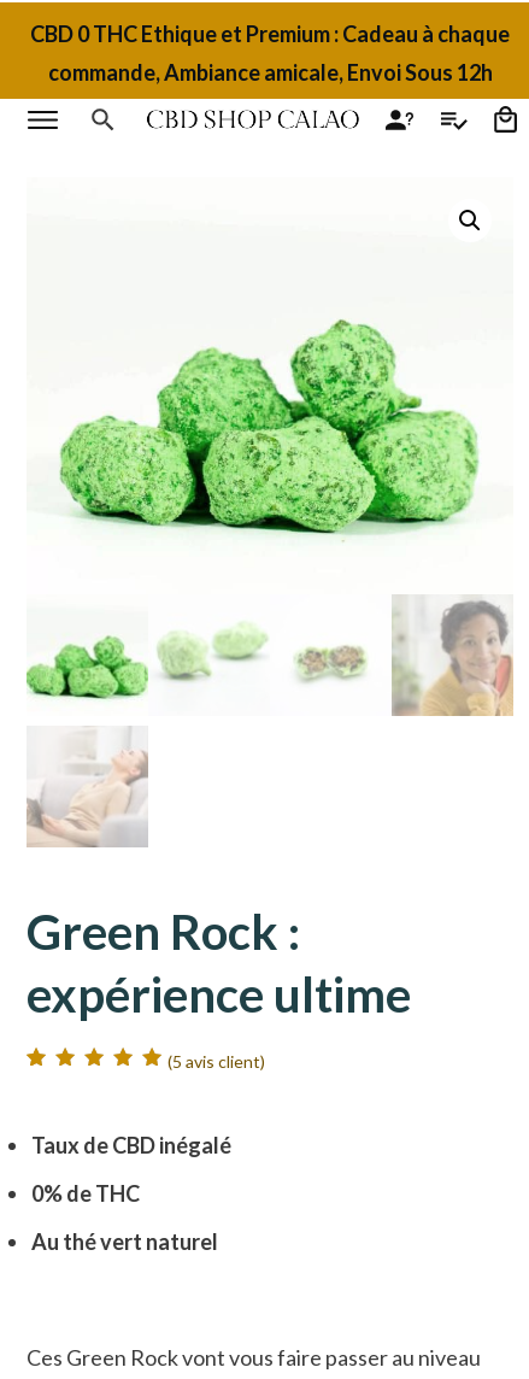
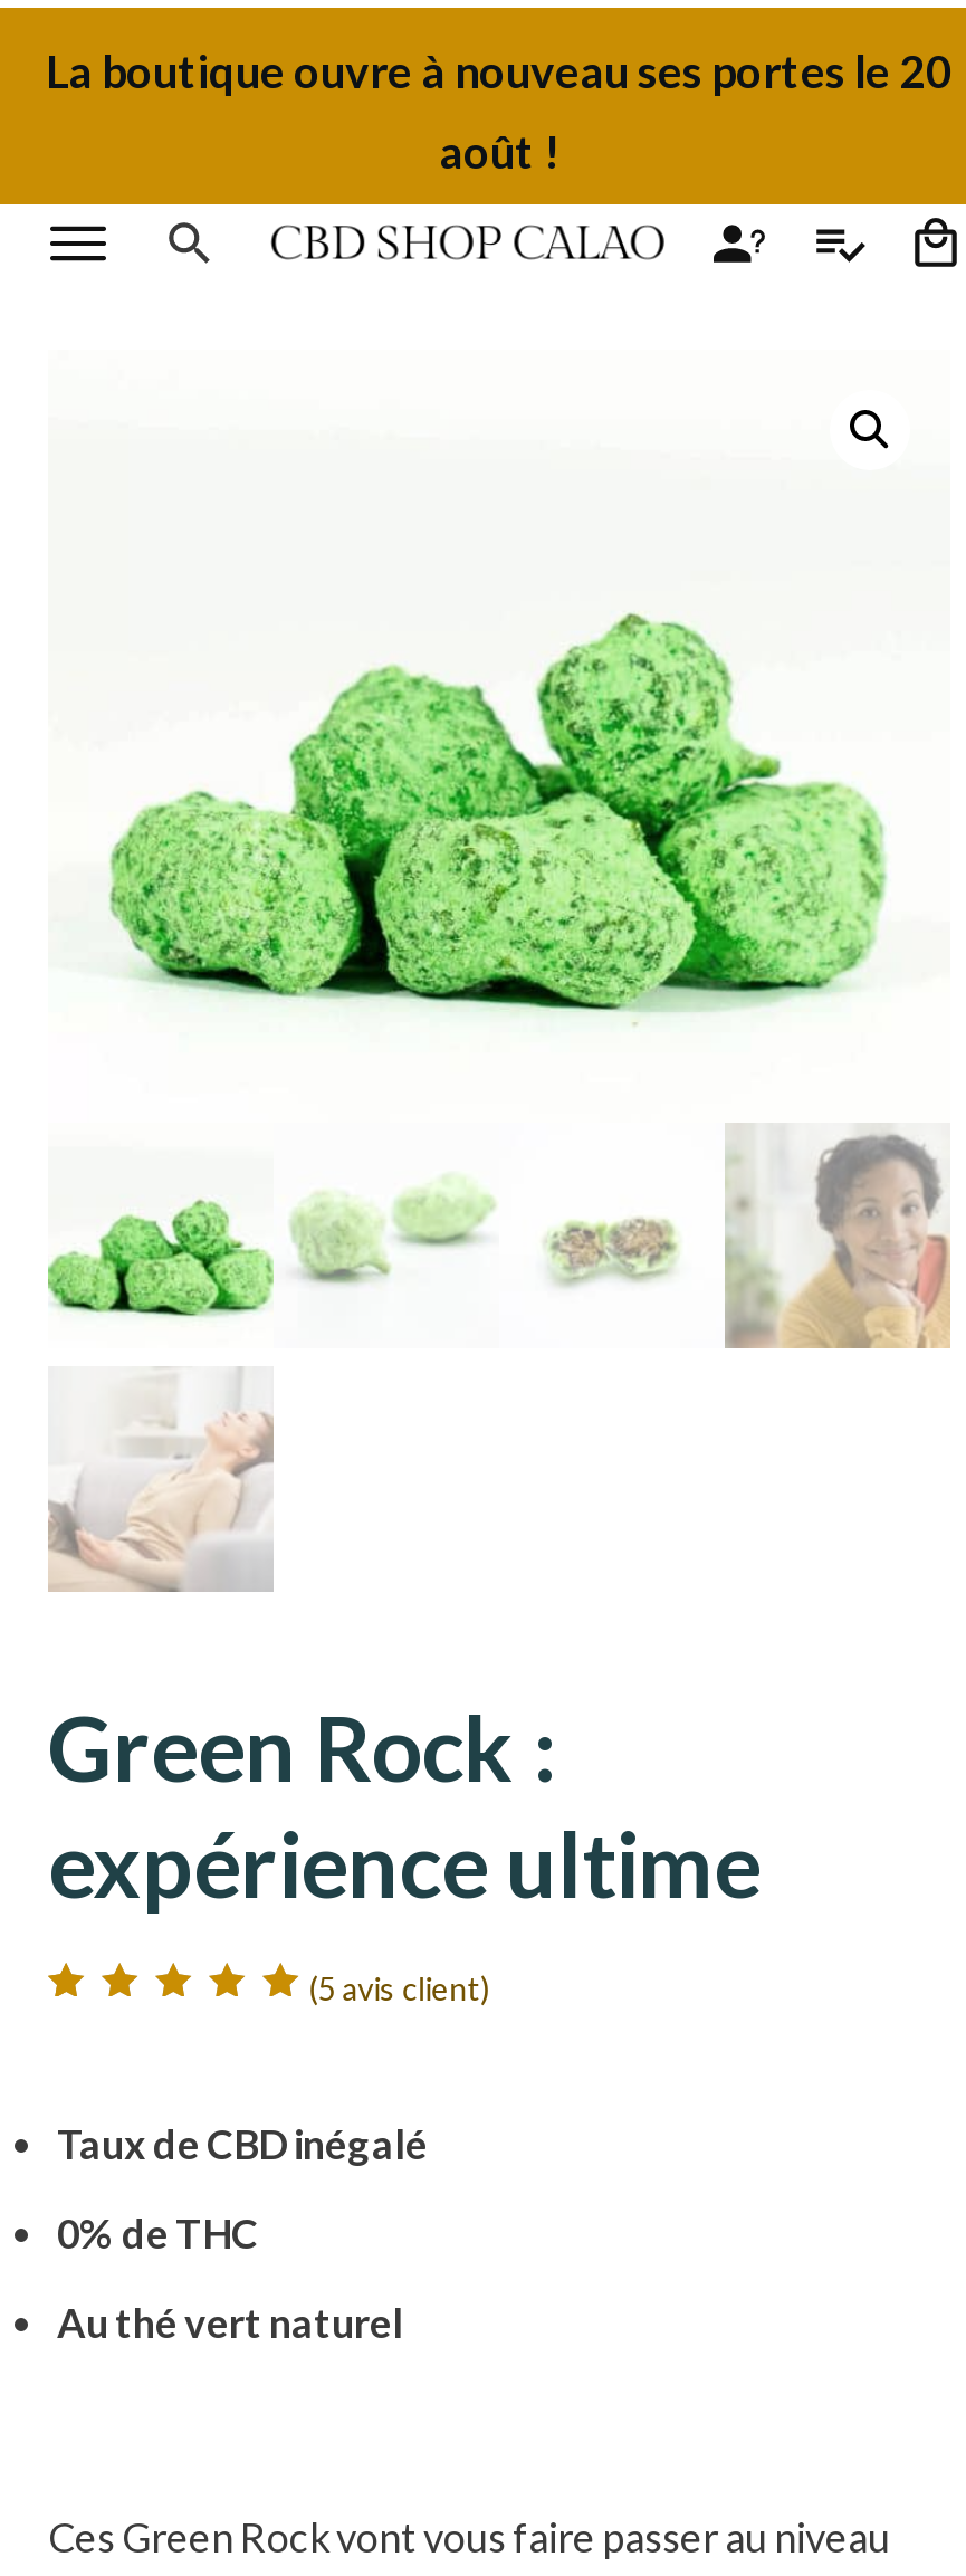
[30,20,510,47] CBD 0 THC Ethique et Premium : Cadeau à chaque -> [46,44,953,97] La boutique ouvre à nouveau ses portes le 20
[48,59,492,86] commande, Ambiance amicale, Envoi Sous 12h -> [439,124,559,178] août !

